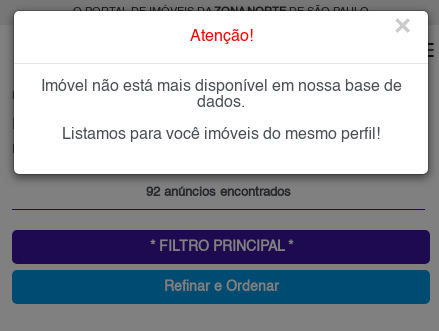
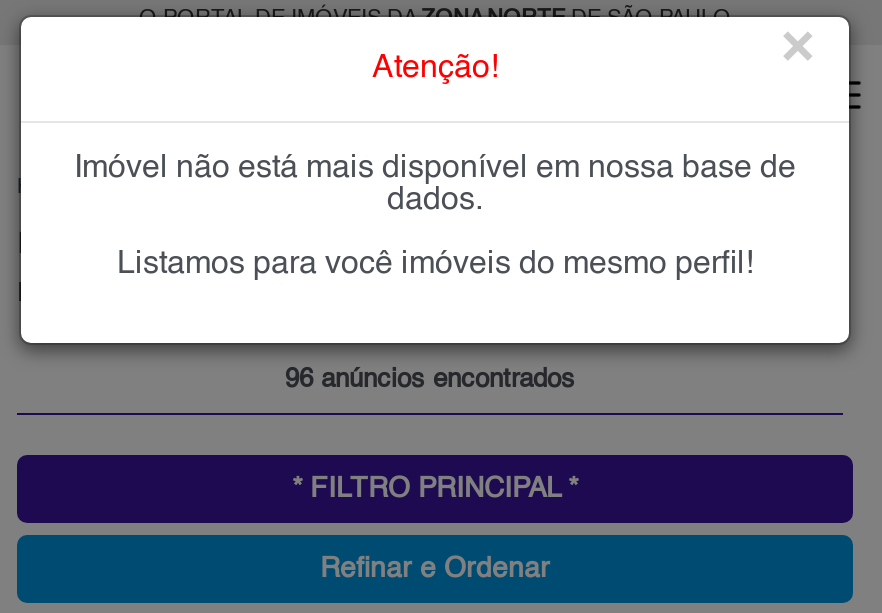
[146,186,291,199] 92 anúncios encontrados -> [285,367,575,393] 96 anúncios encontrados

